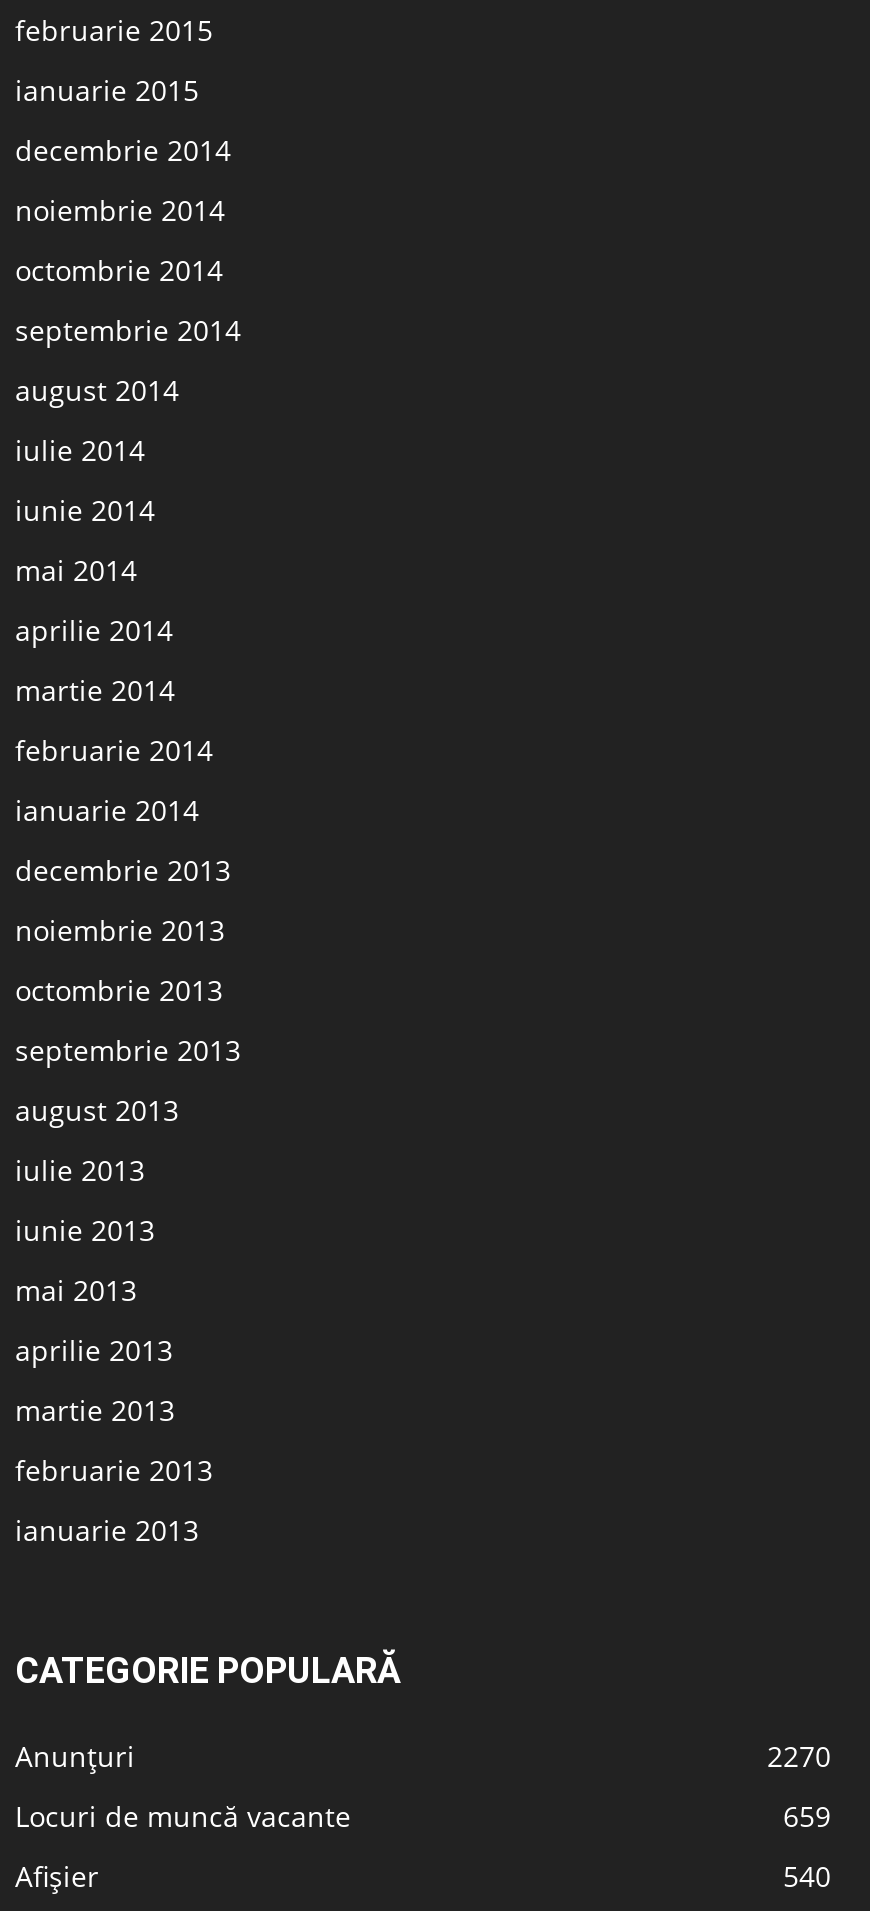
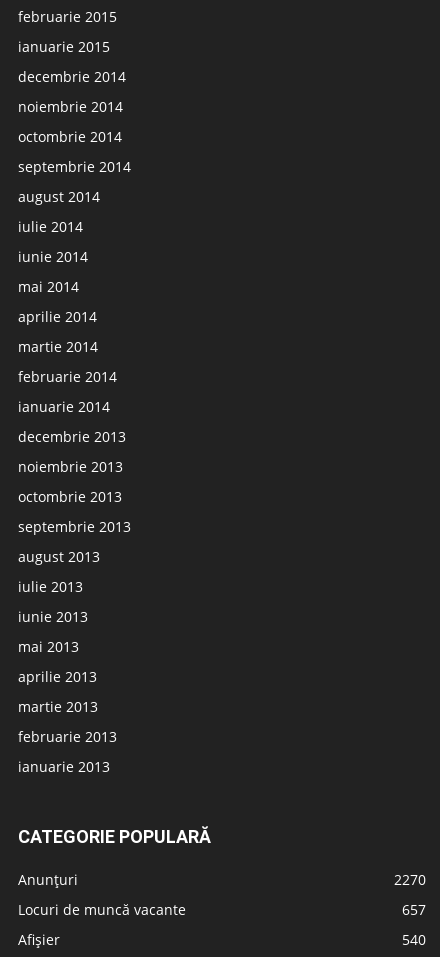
[783,1797,831,1835] 659 -> [402,900,426,919] 657

